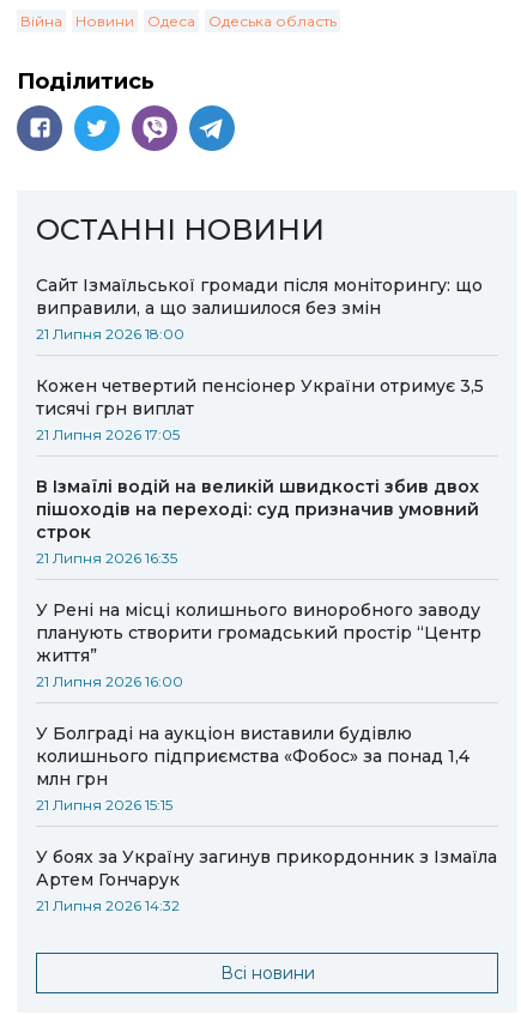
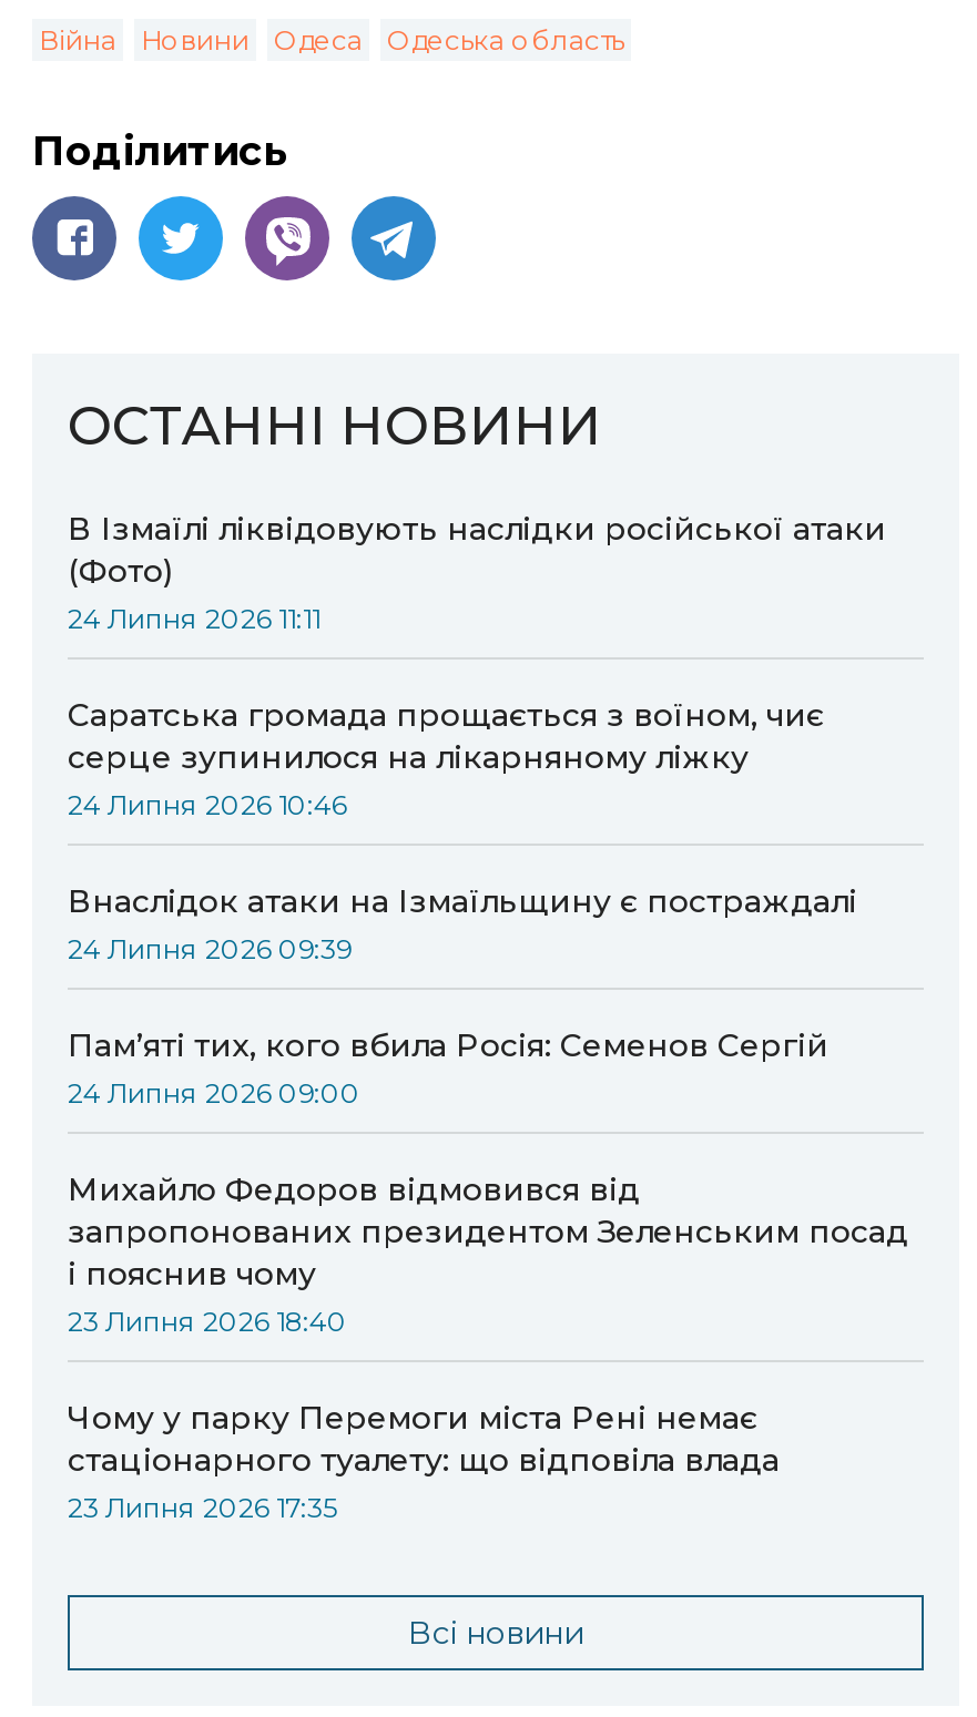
[36,274,483,342] Сайт Ізмаїльської громади після моніторингу: що | виправили, а що залишилося без змін | 21 Липня 2026 18:00 -> [68,508,886,635] В Ізмаїлі ліквідовують наслідки російської атаки | (Фото) | 24 Липня 2026 11:11
[36,375,484,443] Кожен четвертий пенсіонер України отримує 3,5 | тисячі грн виплат | 21 Липня 2026 17:05 -> [68,695,824,821] Саратська громада прощається з воїном, чиє | серце зупинилося на лікарняному ліжку | 24 Липня 2026 10:46
[36,476,479,567] В Ізмаїлі водій на великій швидкості збив двох | пішоходів на переході: суд призначив умовний | строк | 21 Липня 2026 16:35 -> [68,881,857,965] Внаслідок атаки на Ізмаїльщину є постраждалі | 24 Липня 2026 09:39
[36,599,481,690] У Рені на місці колишнього виноробного заводу | планують створити громадський простір “Центр | життя” | 21 Липня 2026 16:00 -> [68,1025,828,1109] Памʼяті тих, кого вбила Росія: Семенов Сергій | 24 Липня 2026 09:00
[36,722,469,813] У Болграді на аукціон виставили будівлю | колишнього підприємства «Фобос» за понад 1,4 | млн грн | 21 Липня 2026 15:15 -> [68,1169,908,1337] Михайло Федоров відмовився від | запропонованих президентом Зеленським посад | і пояснив чому | 23 Липня 2026 18:40
[36,846,497,914] У боях за Україну загинув прикордонник з Ізмаїла | Артем Гончарук | 21 Липня 2026 14:32 -> [68,1397,780,1524] Чому у парку Перемоги міста Рені немає | стаціонарного туалету: що відповіла влада | 23 Липня 2026 17:35

